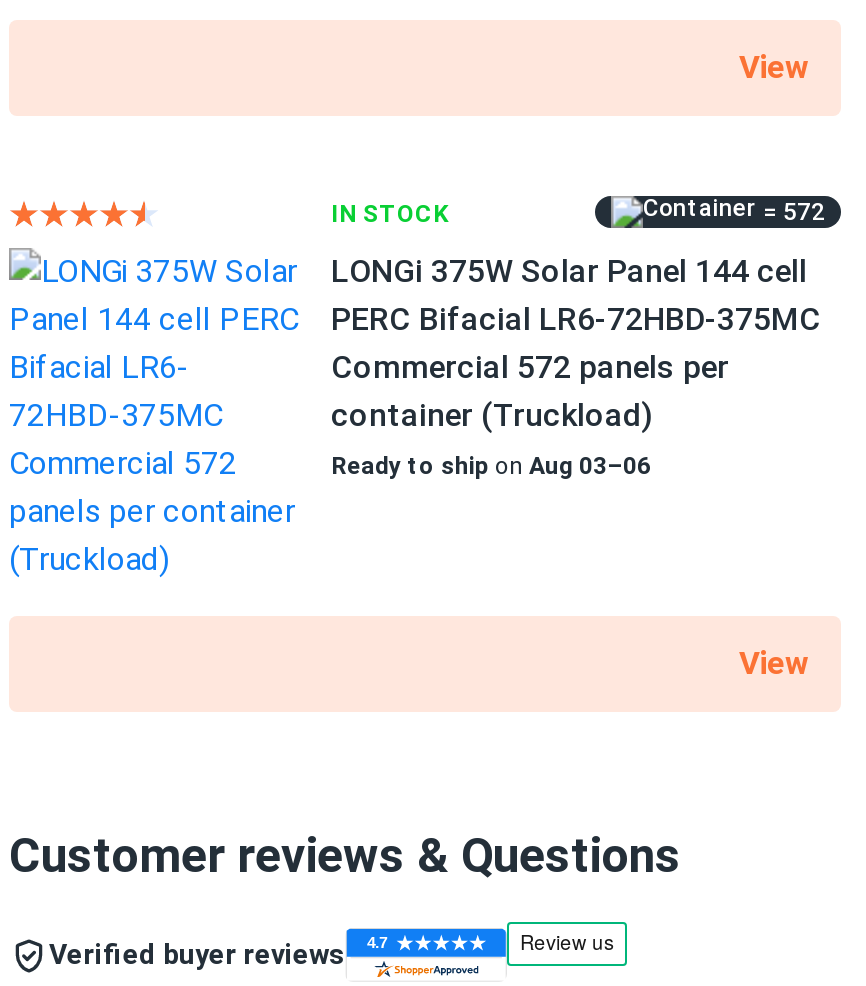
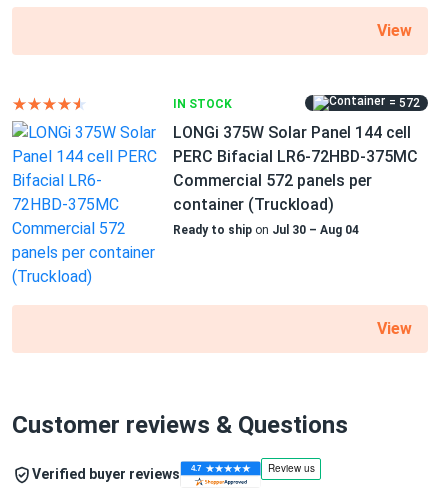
[331,451,651,479] Ready to ship on Aug 03–06 -> [173,223,359,237] Ready to ship on Jul 30 – Aug 04

